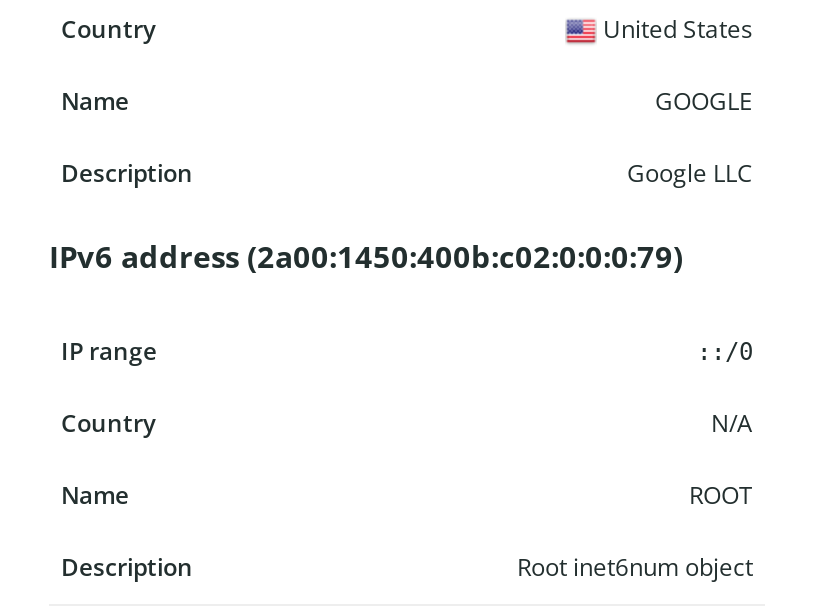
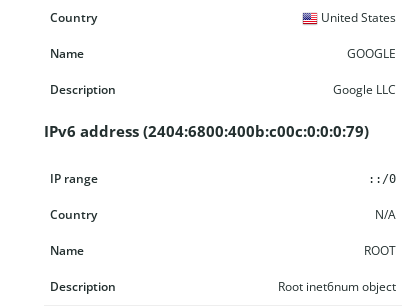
[49,236,683,276] IPv6 address (2a00:1450:400b:c02:0:0:0:79) -> [44,121,369,141] IPv6 address (2404:6800:400b:c00c:0:0:0:79)

